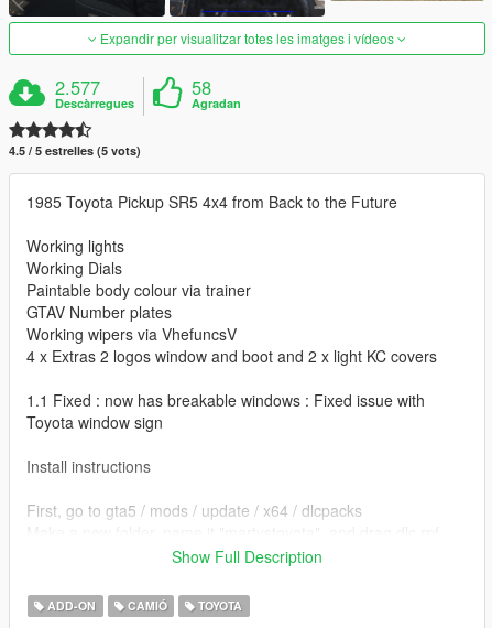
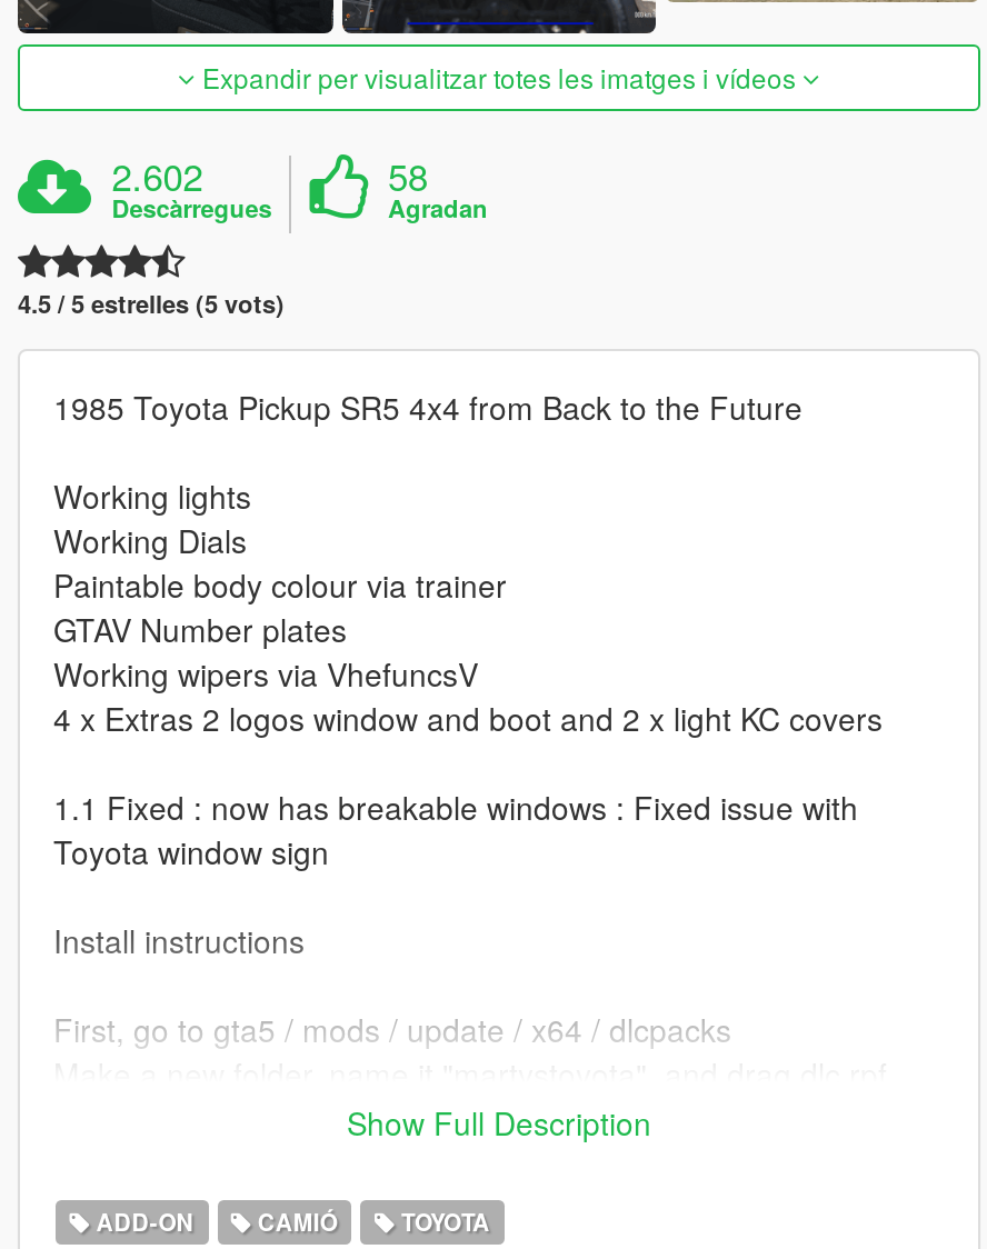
[55,74,100,100] 2.577 -> [112,149,203,203] 2.602

